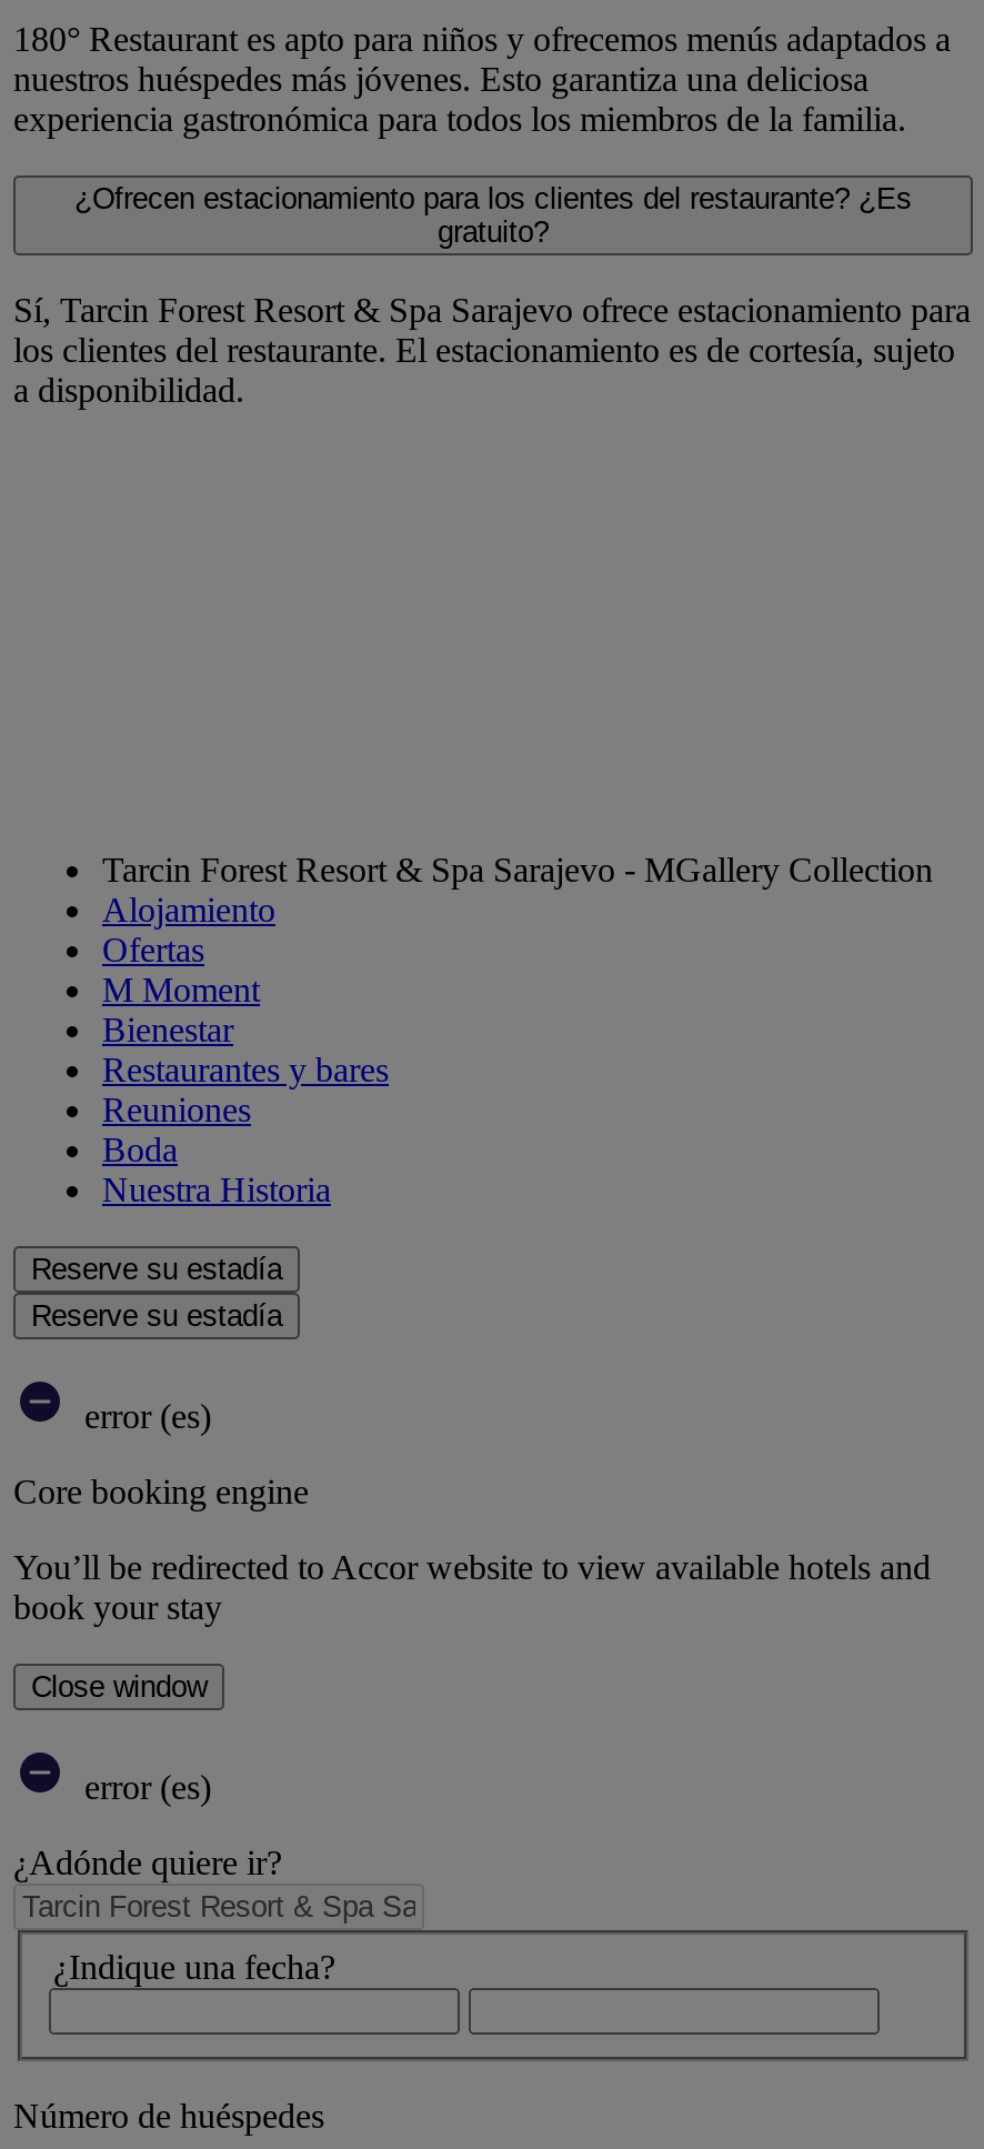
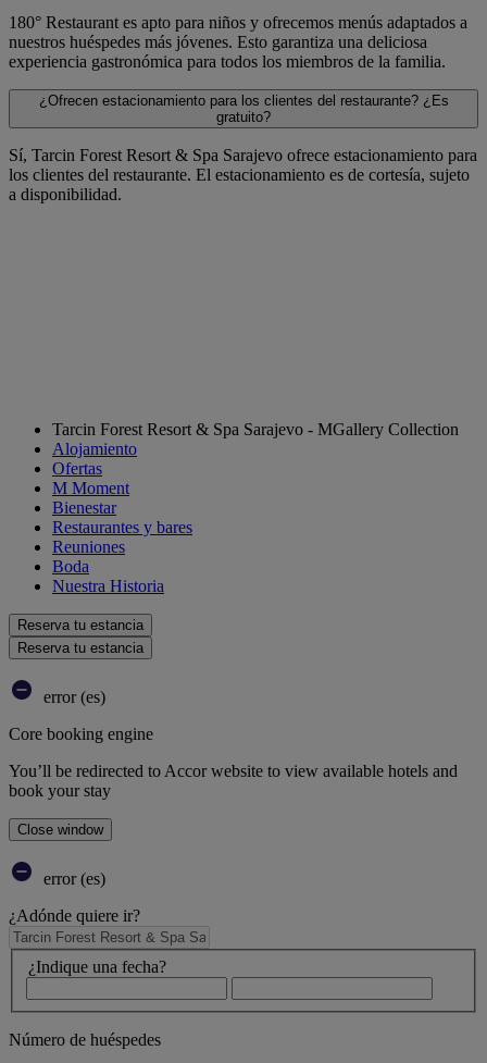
[31,1253,282,1333] Reserve su estadía | Reserve su estadía -> [17,617,143,656] Reserva tu estancia | Reserva tu estancia

